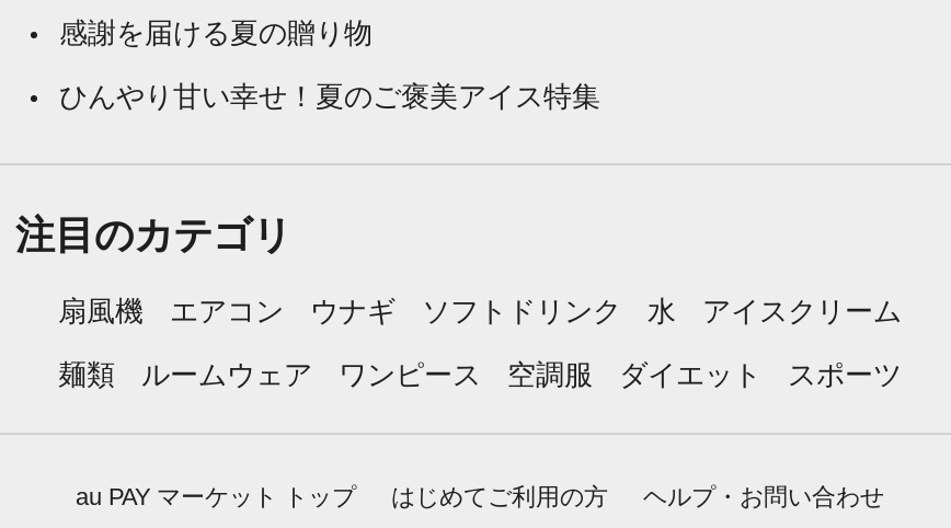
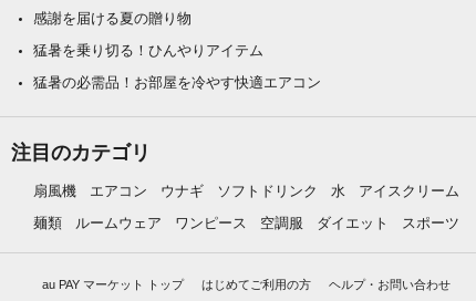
[59,79,600,112] ひんやり甘い幸せ！夏のご褒美アイス特集 -> [33,42,321,90] 猛暑を乗り切る！ひんやりアイテム | 猛暑の必需品！お部屋を冷やす快適エアコン

